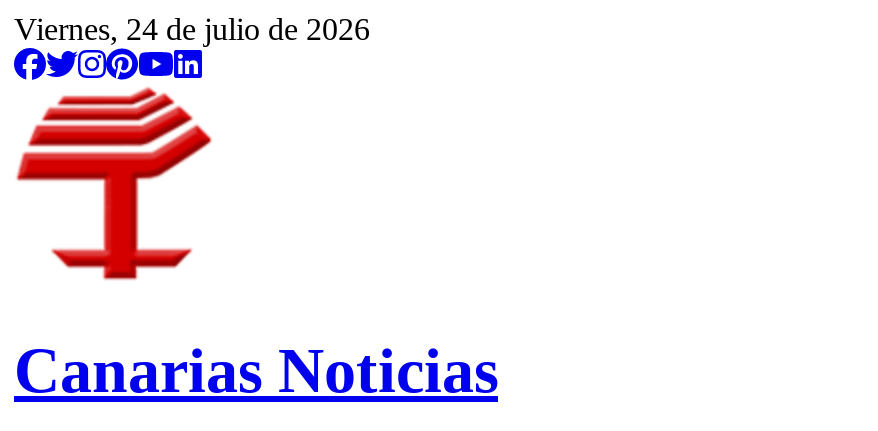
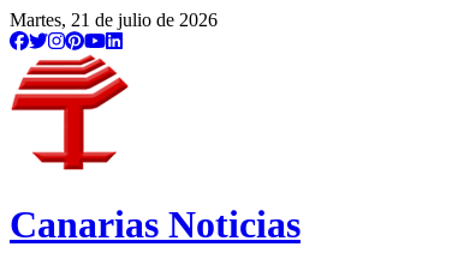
[14,12,370,46] Viernes, 24 de julio de 2026 -> [10,10,218,30] Martes, 21 de julio de 2026

